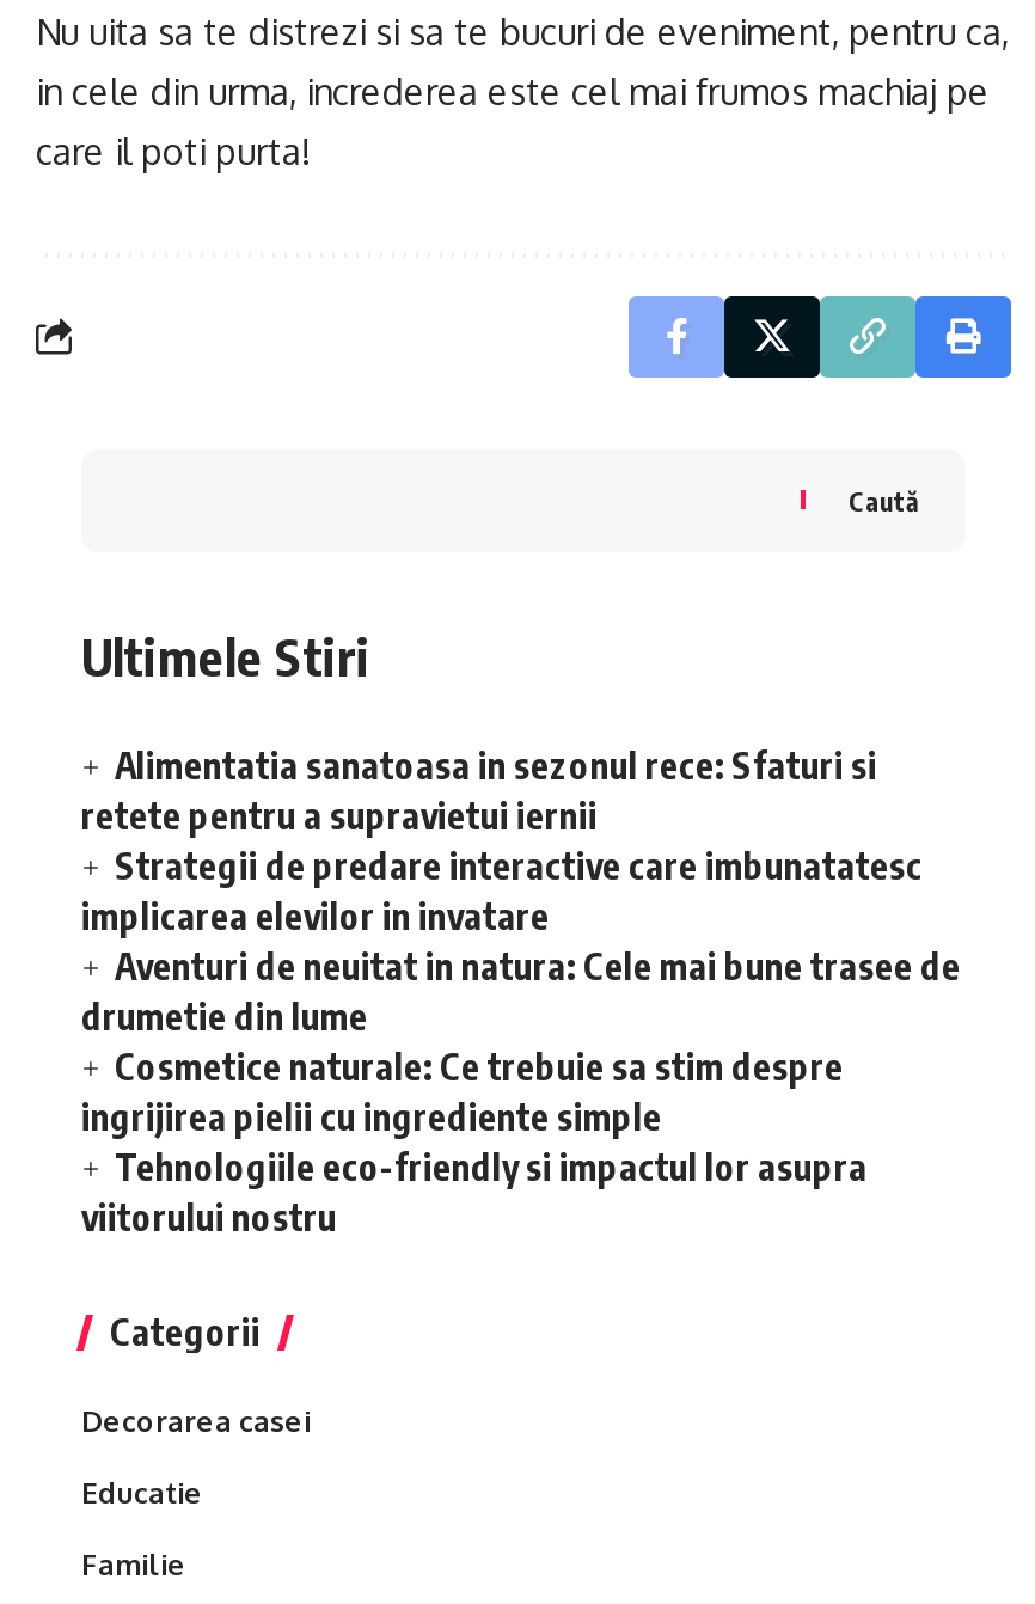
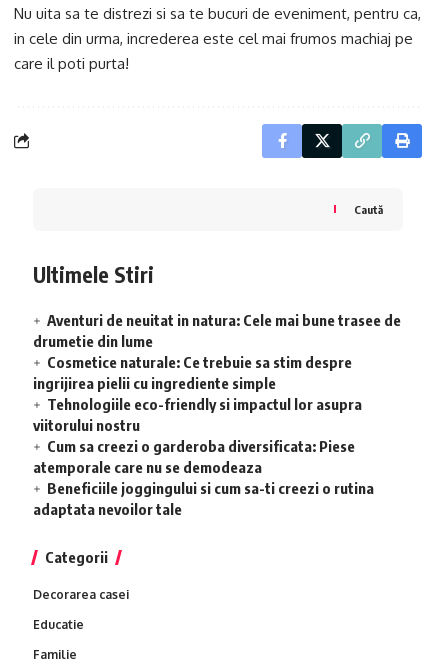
[81,743,923,937] Alimentatia sanatoasa in sezonul rece: Sfaturi si | retete pentru a supravietui iernii | Strategii de predare interactive care imbunatatesc | implicarea elevilor in invatare -> none
moved [81,944,961,1238] -> [33,311,401,434]: Aventuri de neuitat in natura: Cele mai bune trasee de | drumetie din lume | Cosmetice naturale: Ce trebuie sa stim despre | ingrijirea pielii cu ingrediente simple | Tehnologiile eco-friendly si impactul lor asupra | viitorului nostru
none -> [33,437,374,518] Cum sa creezi o garderoba diversificata: Piese | atemporale care nu se demodeaza | Beneficiile joggingului si cum sa-ti creezi o rutina | adaptata nevoilor tale

